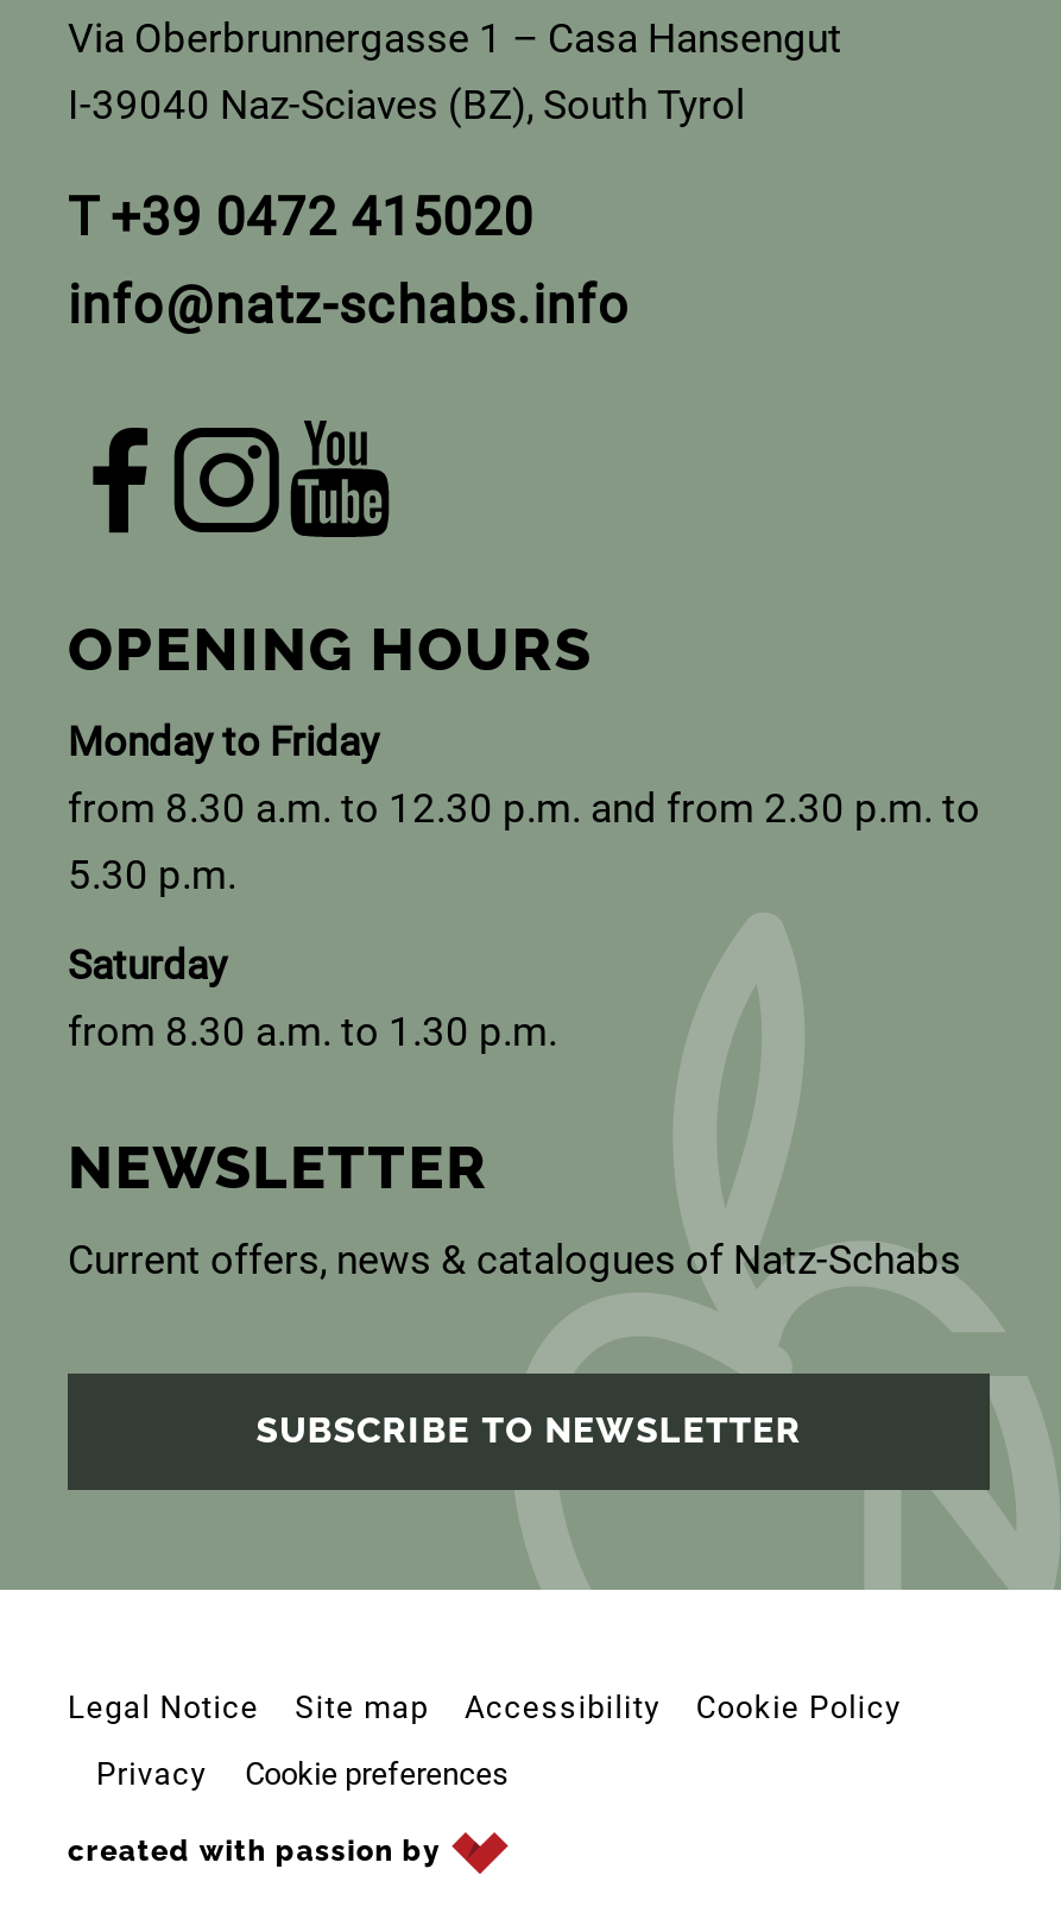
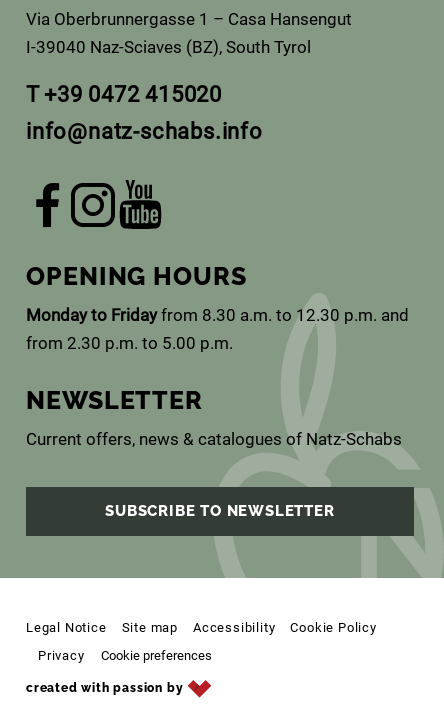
[68,718,980,1055] Monday to Friday | from 8.30 a.m. to 12.30 p.m. and from 2.30 p.m. to | 5.30 p.m. | Saturday | from 8.30 a.m. to 1.30 p.m. -> [26,305,409,353] Monday to Fridayfrom 8.30 a.m. to 12.30 p.m. and | from 2.30 p.m. to 5.00 p.m.

